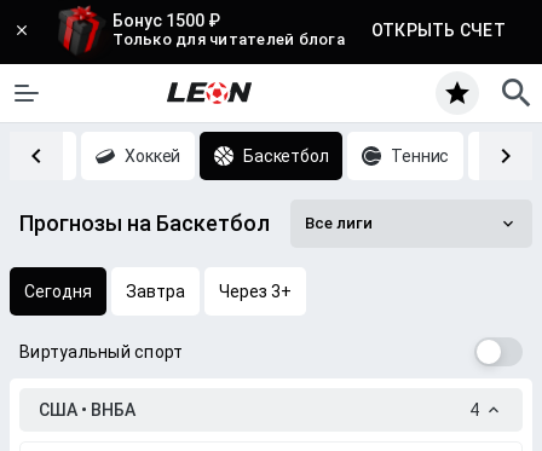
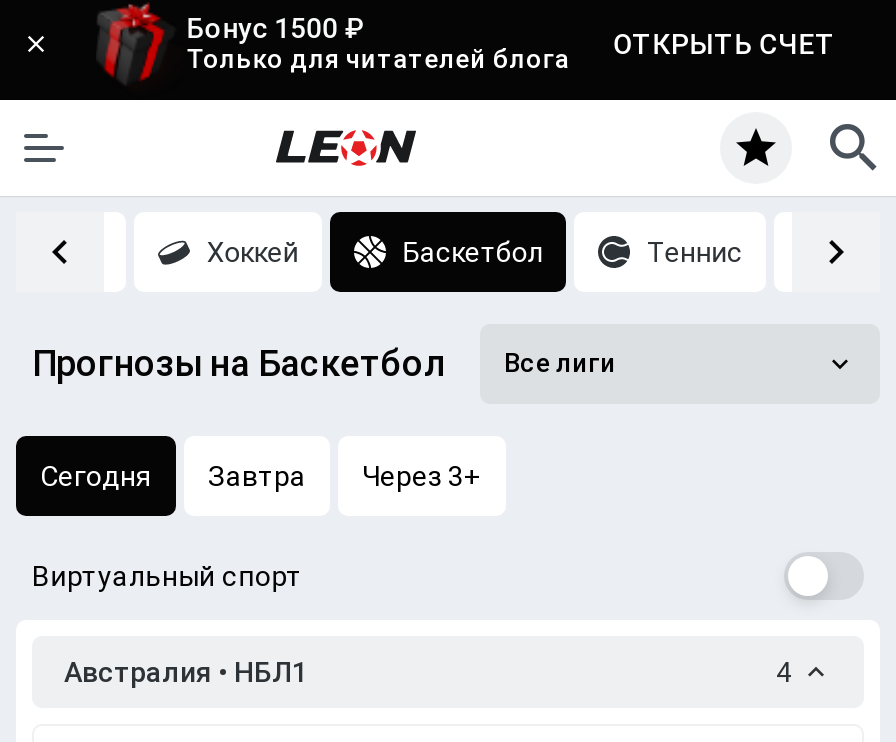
[39,400,135,420] США • ВНБА -> [64,656,308,688] Австралия • НБЛ1

